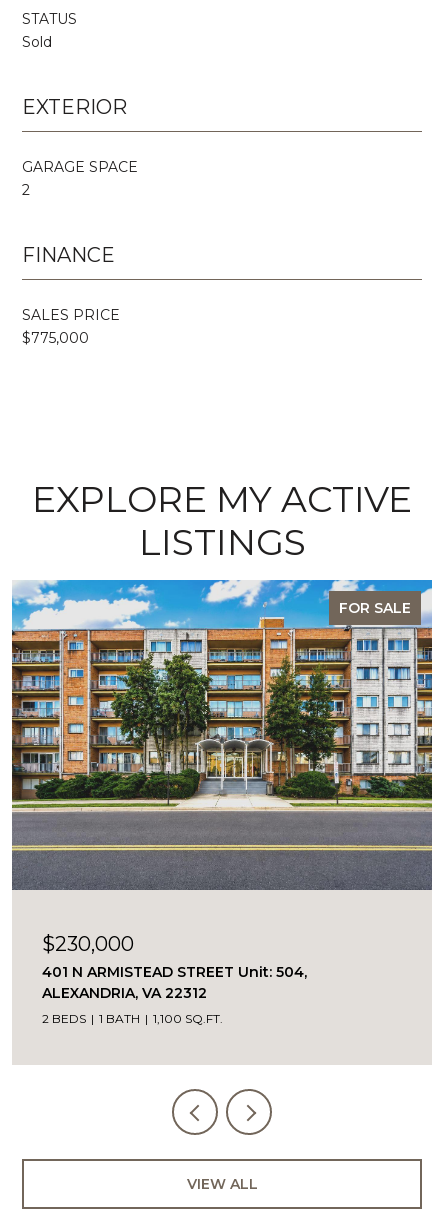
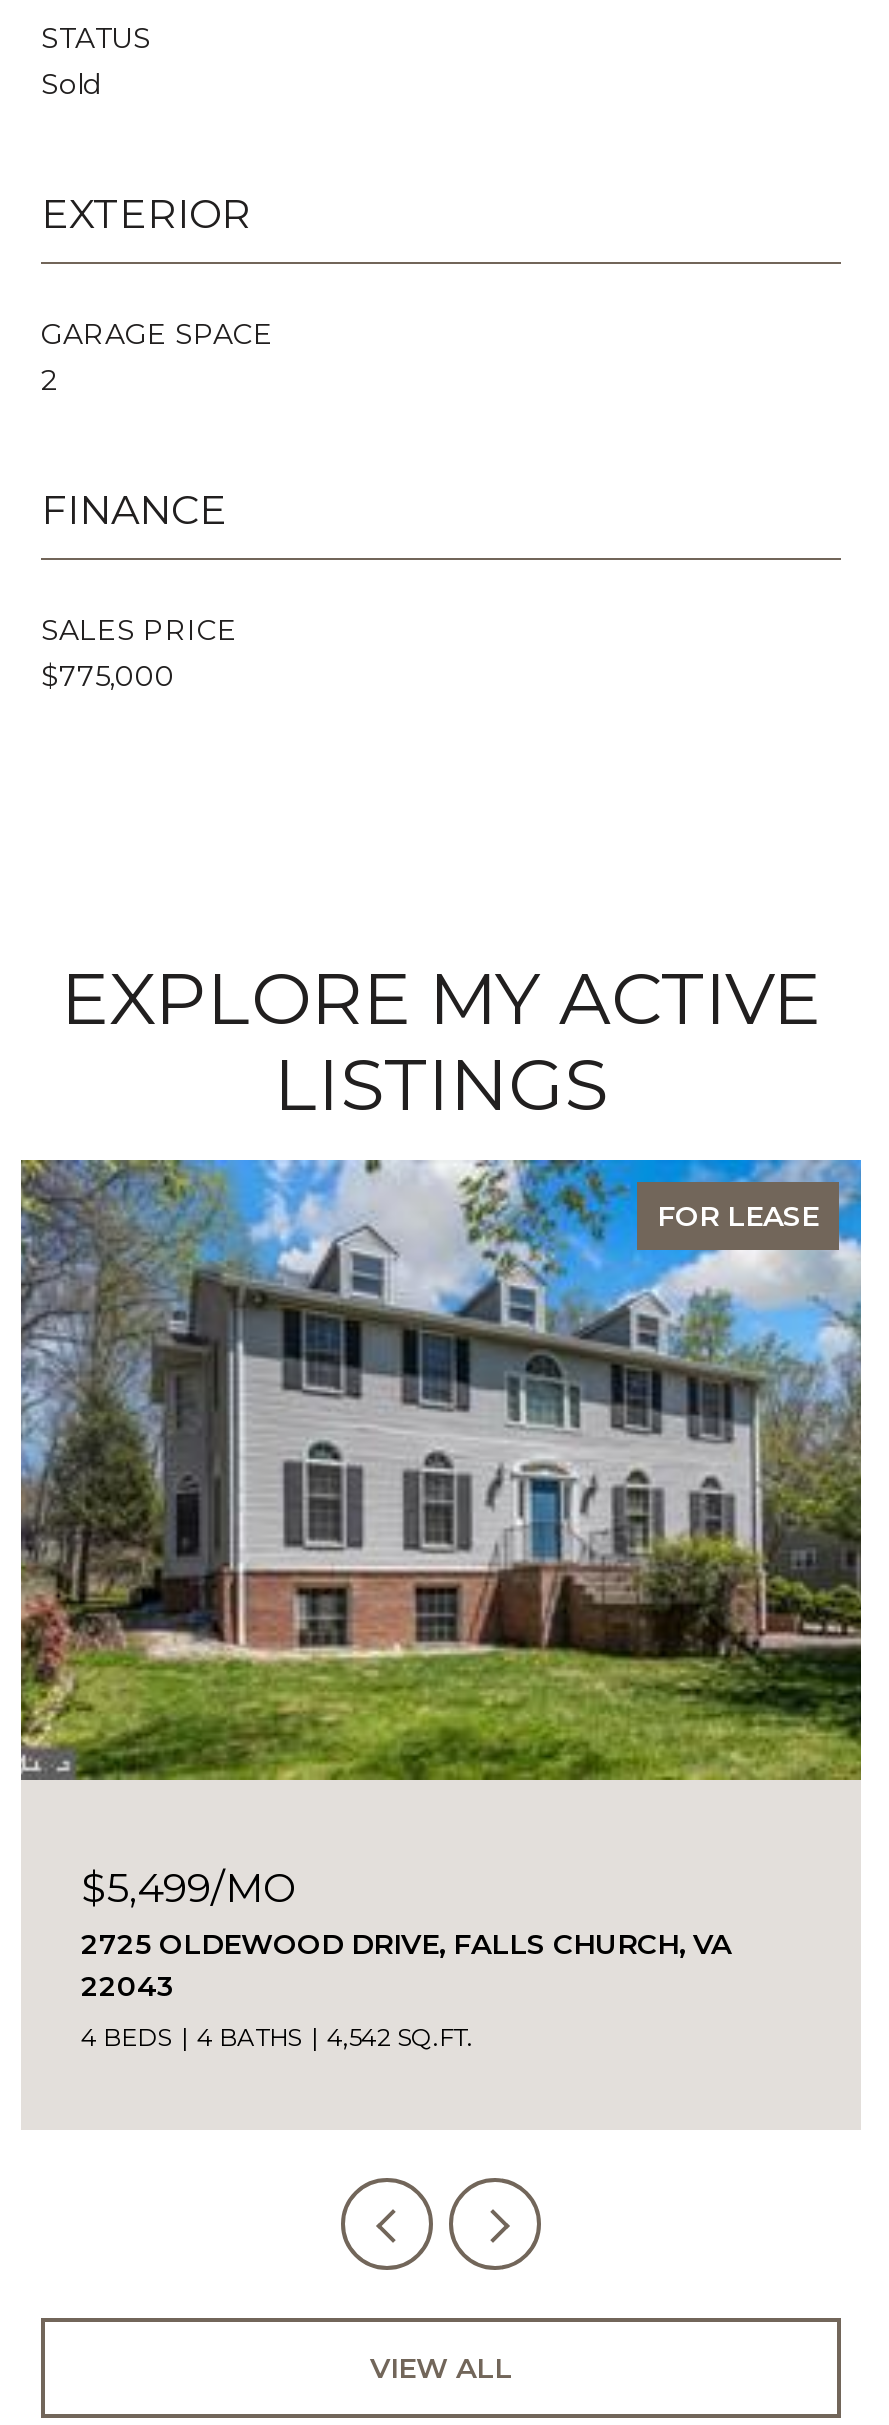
[11,579,433,891] [image] | FOR SALE -> [19,1158,863,1782] [image] | FOR LEASE
[42,932,307,1002] $230,000 | 401 N ARMISTEAD STREET Unit: 504, | ALEXANDRIA, VA 22312 -> [81,1863,731,2003] $5,499/MO | 2725 OLDEWOOD DRIVE, FALLS CHURCH, VA | 22043
[42,1011,223,1026] 2 BEDS | 1 BATH | 1,100 SQ.FT. -> [81,2021,473,2051] 4 BEDS | 4 BATHS | 4,542 SQ.FT.

